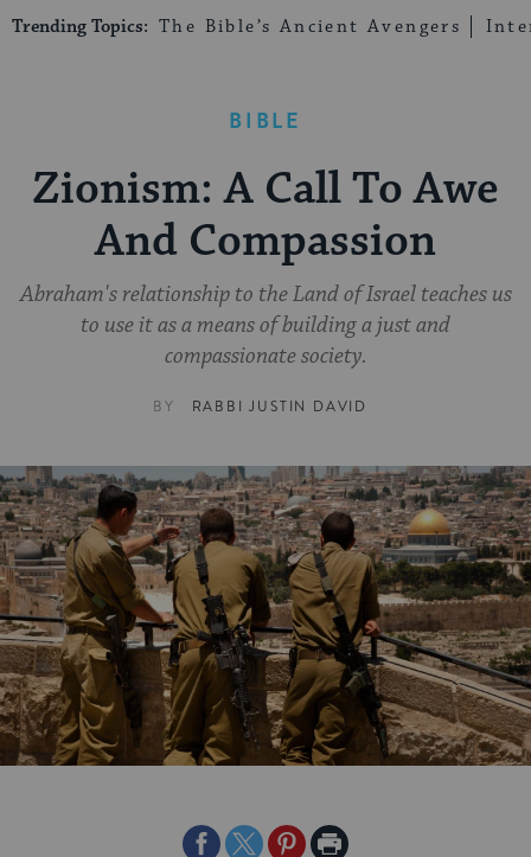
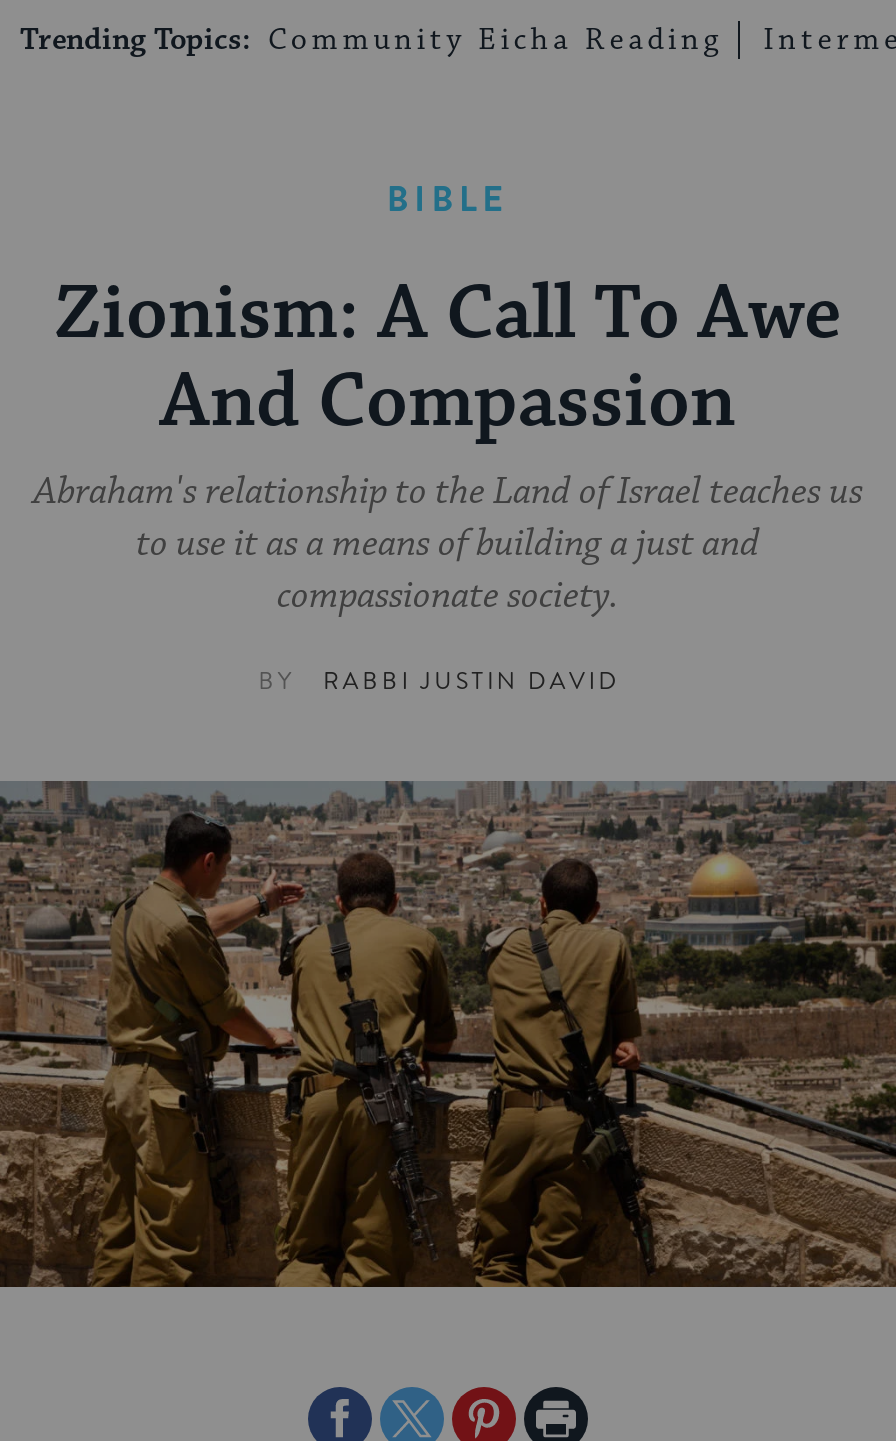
[12,15,461,38] Trending Topics: The Bible’s Ancient Avengers -> [20,21,722,59] Trending Topics: Community Eicha Reading

